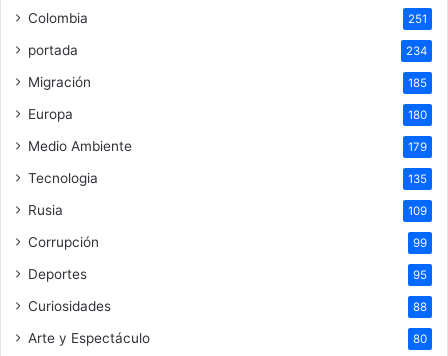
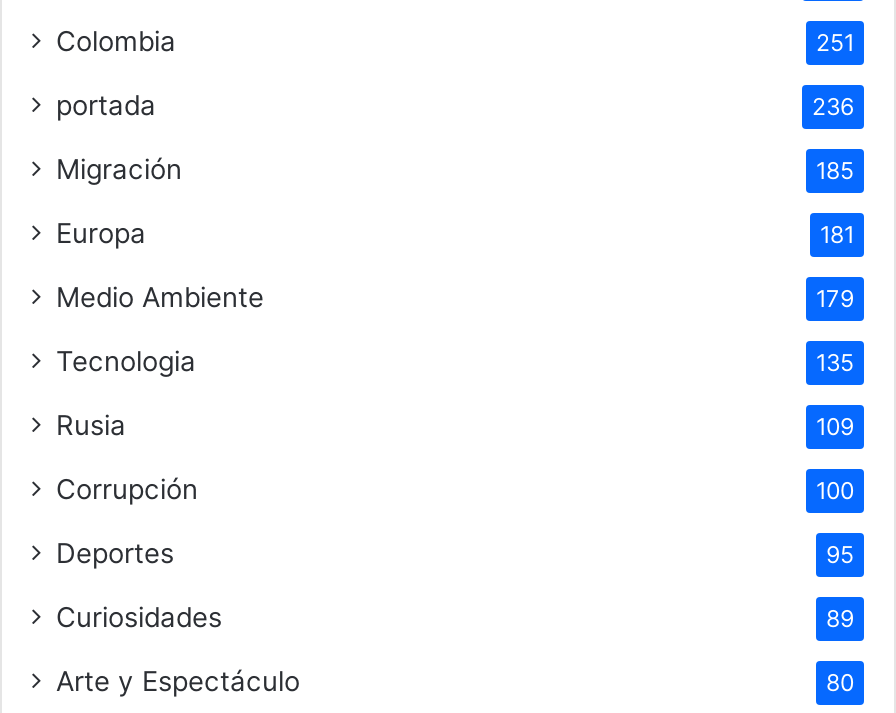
[406,44,427,58] 234 -> [812,92,854,120] 236
[408,108,427,122] 180 -> [820,220,854,248] 181
[413,236,427,250] 99 -> [816,476,854,504] 100
[413,300,427,314] 88 -> [826,604,854,632] 89

